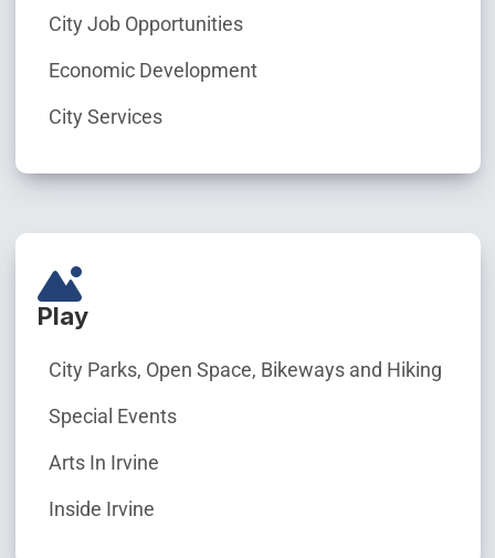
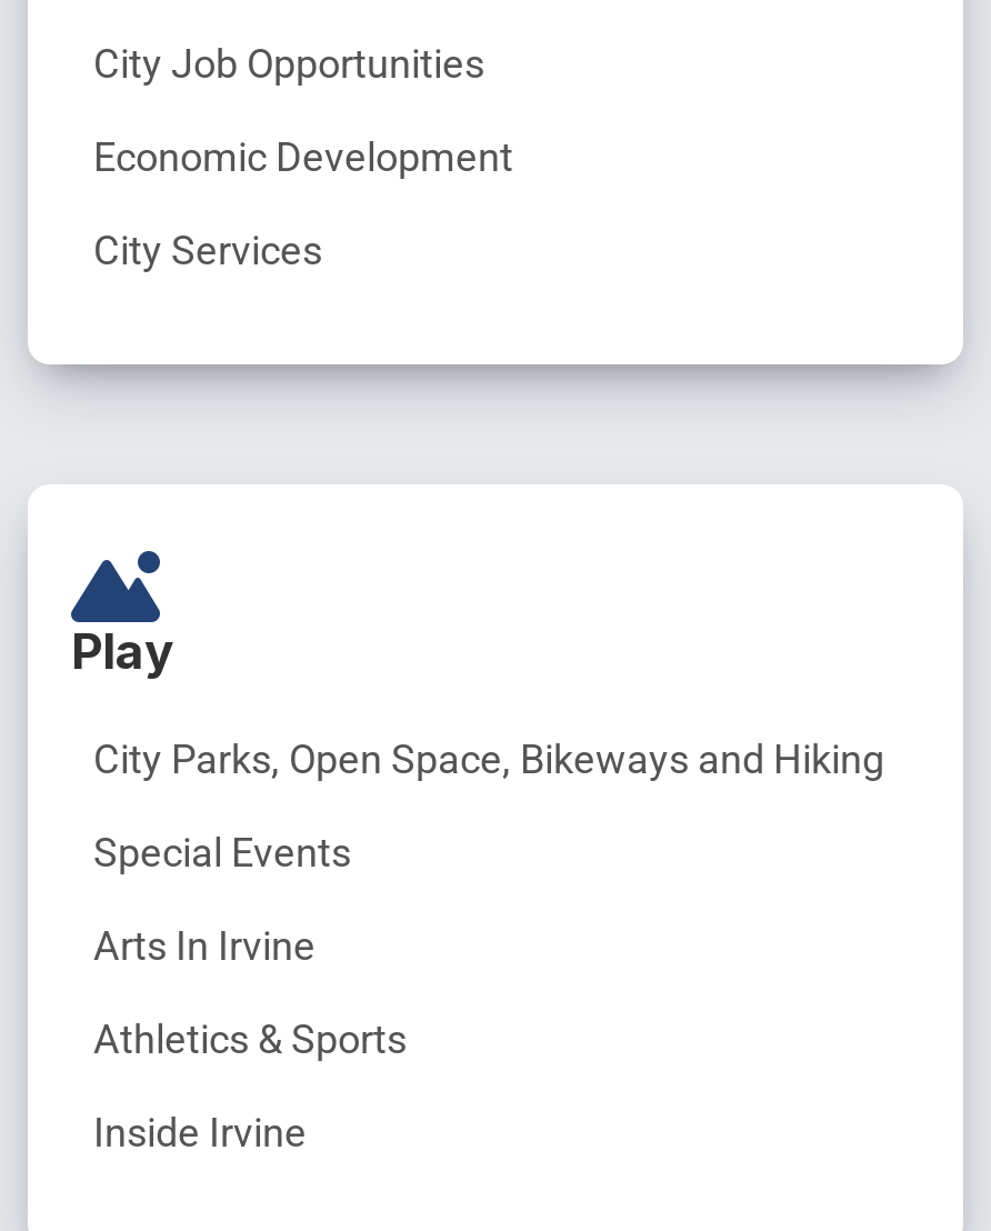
none -> [93,1015,407,1062] Athletics & Sports

